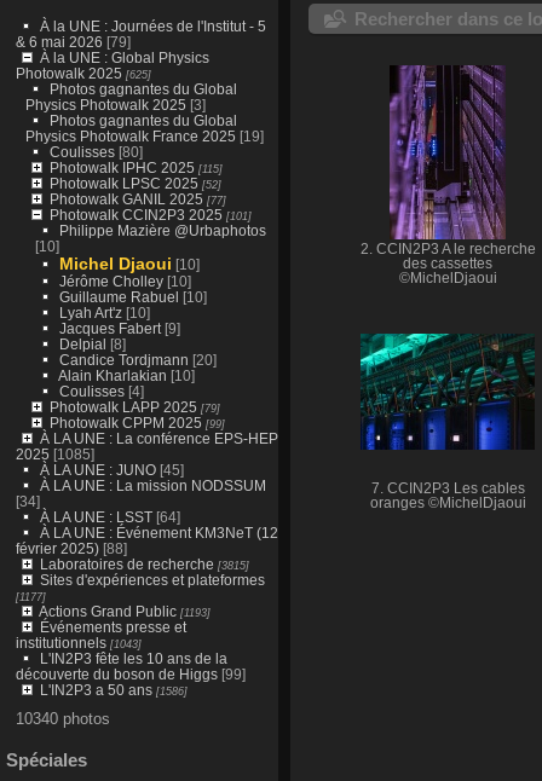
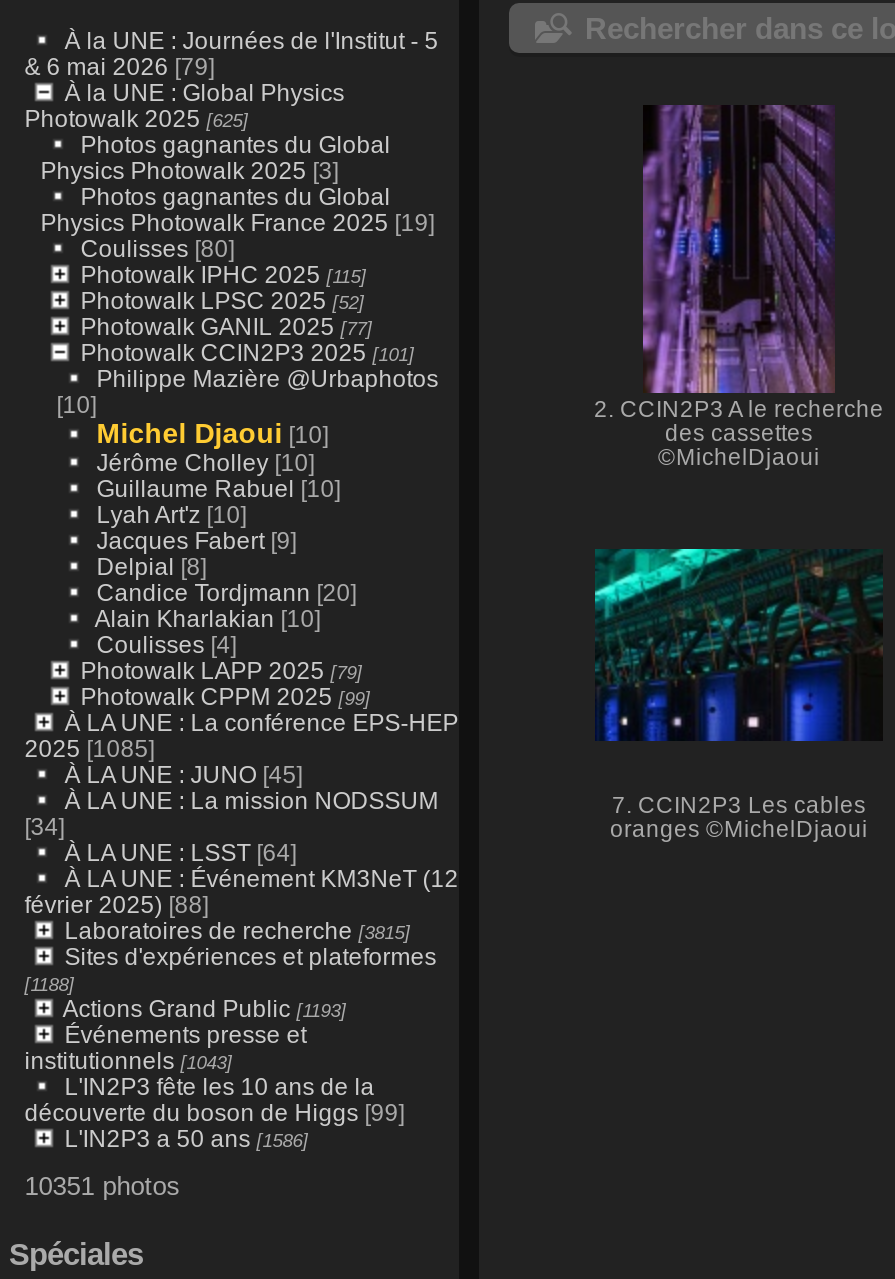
[15,590,46,603] [1177] -> [25,973,75,995] [1188]
[15,709,110,728] 10340 photos -> [25,1171,181,1201] 10351 photos

